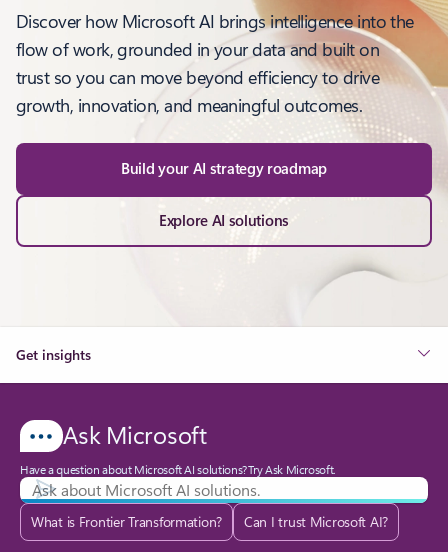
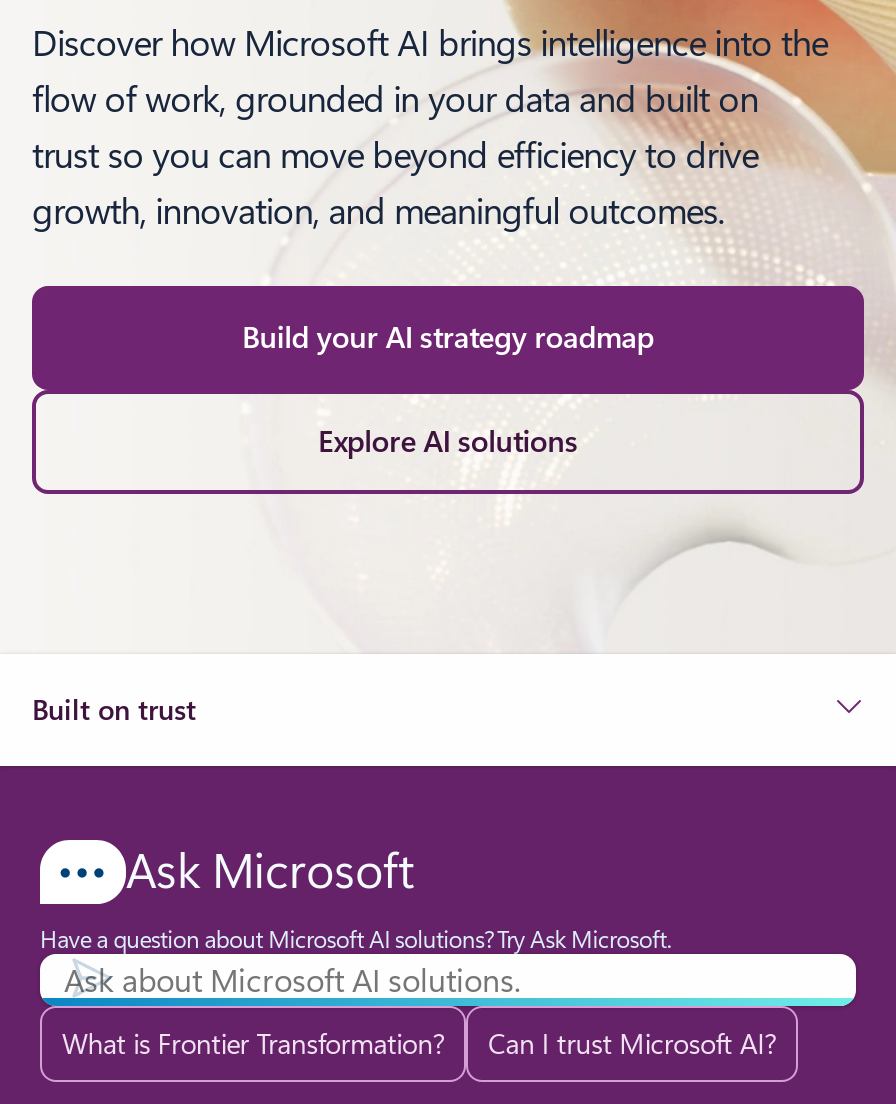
[16,345,91,364] Get insights -> [32,690,196,728] Built on trust

